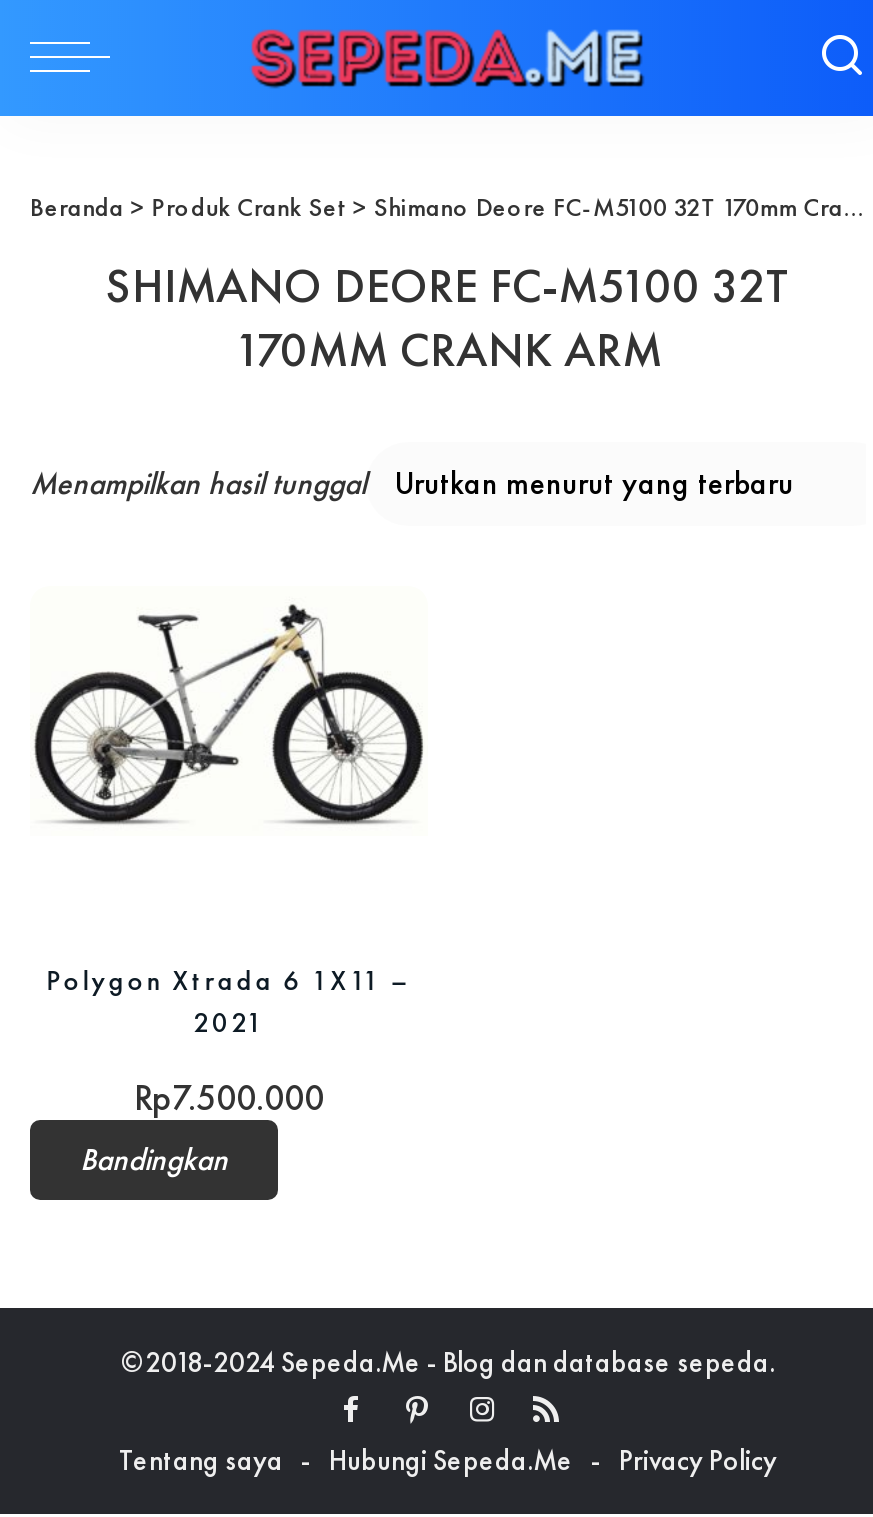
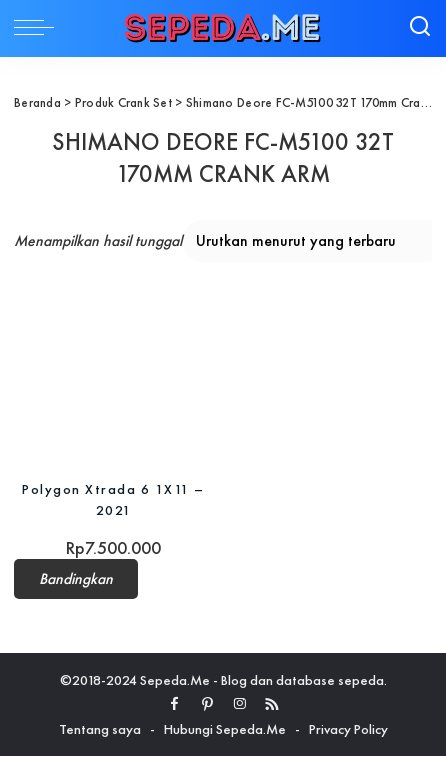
[32,602,426,826] [image] -> none

